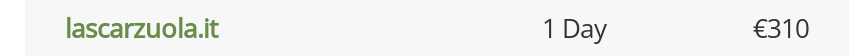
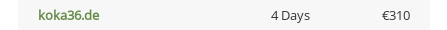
[65,10,608,46] lascarzuola.it | 1 Day -> [38,6,309,24] koka36.de | 4 Days

